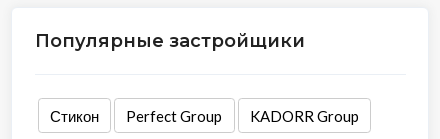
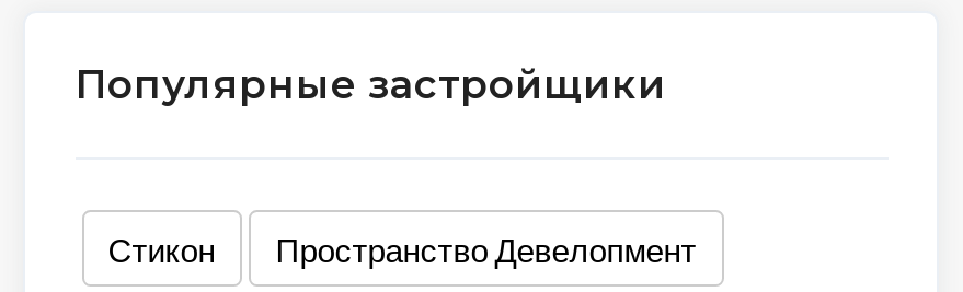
[126,107,359,125] Perfect Group | KADORR Group -> [275,229,696,268] Пространство Девелопмент

